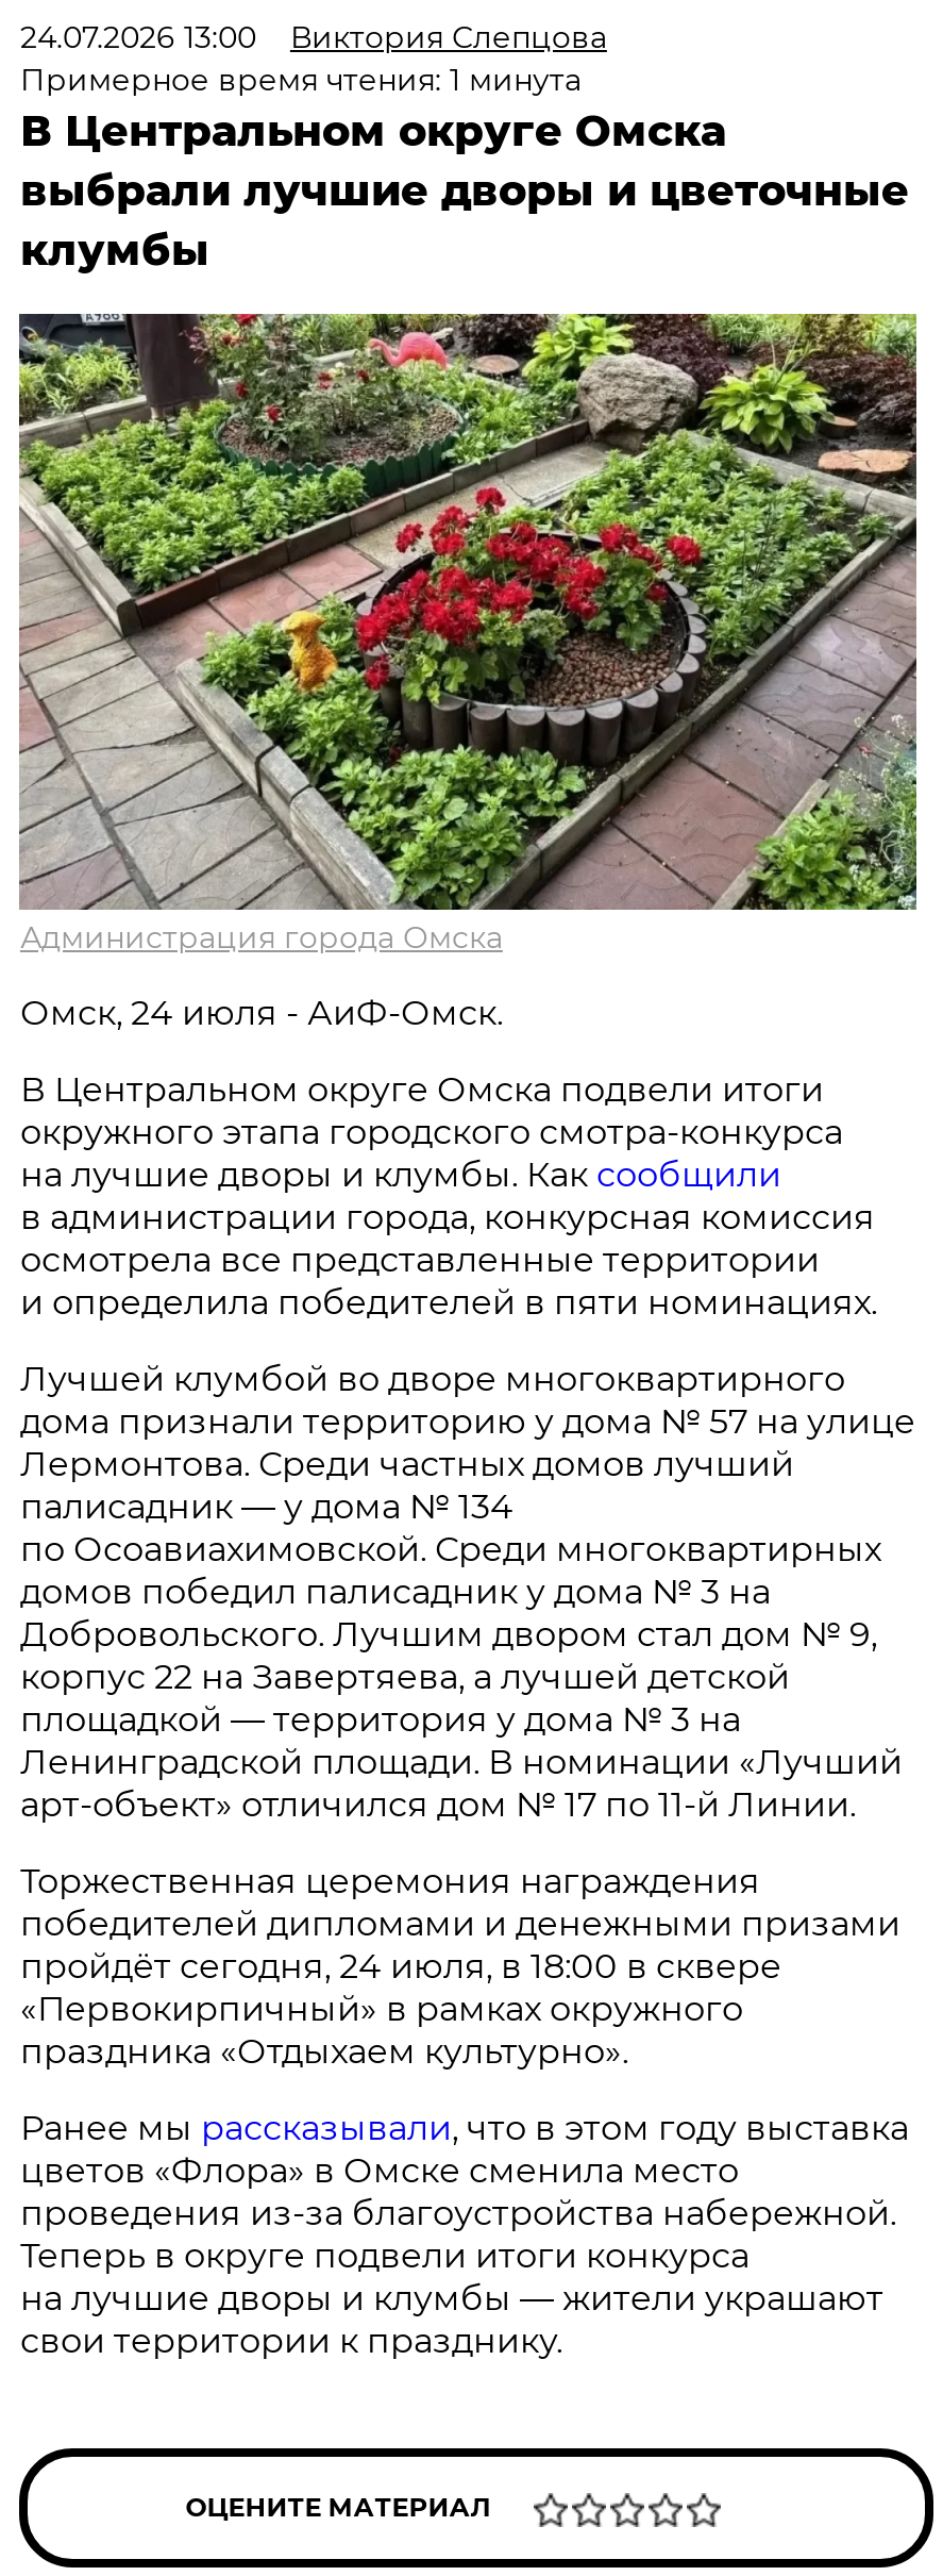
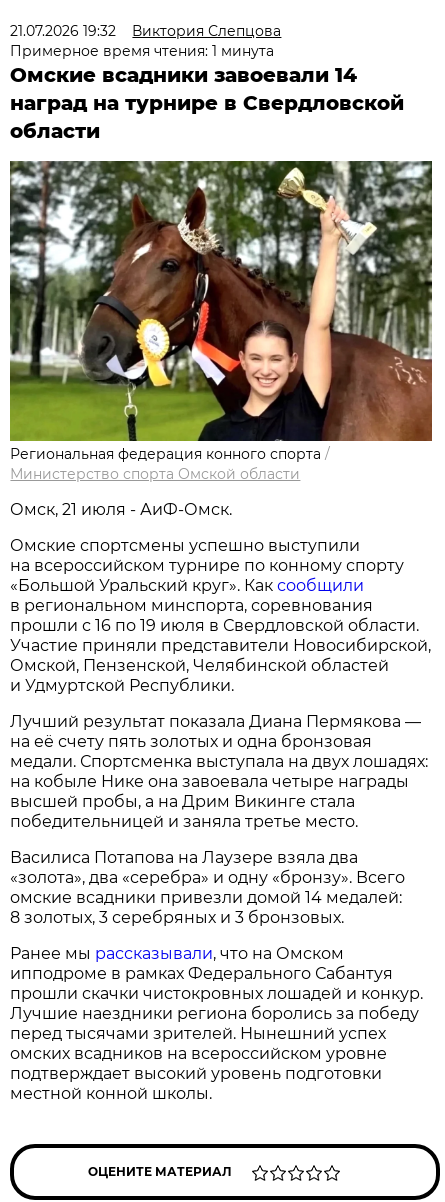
[20,18,607,56] 24.07.2026 13:00 Виктория Слепцова -> [10,22,281,40] 21.07.2026 19:32 Виктория Слепцова
[20,105,909,275] В Центральном округе Омска | выбрали лучшие дворы и цветочные | клумбы -> [10,63,404,143] Омские всадники завоевали 14 | наград на турнире в Свердловской | области
[17,312,919,957] [image] | Администрация города Омска -> [9,160,432,483] [image] | Региональная федерация конного спорта / | Министерство спорта Омской области
[20,993,503,1034] Омск, 24 июля - АиФ-Омск. -> [10,500,232,519] Омск, 21 июля - АиФ-Омск.
[20,1070,877,1323] В Центральном округе Омска подвели итоги | окружного этапа городского смотра-конкурса | на лучшие дворы и клумбы. Как сообщили | в администрации города, конкурсная комиссия | осмотрела все представленные территории | и определила победителей в пяти номинациях. -> [10,536,431,695] Омские спортсмены успешно выступили | на всероссийском турнире по конному спорту | «Большой Уральский круг». Как сообщили | в региональном минспорта, соревнования | прошли с 16 по 19 июля в Свердловской области. | Участие приняли представители Новосибирской, | Омской, Пензенской, Челябинской областей | и Удмуртской Республики.
[20,1359,915,1825] Лучшей клумбой во дворе многоквартирного | дома признали территорию у дома № 57 на улице | Лермонтова. Среди частных домов лучший | палисадник — у дома № 134 | по Осоавиахимовской. Среди многоквартирных | домов победил палисадник у дома № 3 на | Добровольского. Лучшим двором стал дом № 9, | корпус 22 на Завертяева, а лучшей детской | площадкой — территория у дома № 3 на | Ленинградской площади. В номинации «Лучший | арт-объект» отличился дом № 17 по 11-й Линии. -> [10,712,428,831] Лучший результат показала Диана Пермякова — | на её счету пять золотых и одна бронзовая | медали. Спортсменка выступала на двух лошадях: | на кобыле Нике она завоевала четыре награды | высшей пробы, а на Дрим Викинге стала | победительницей и заняла третье место.
[20,1862,900,2072] Торжественная церемония награждения | победителей дипломами и денежными призами | пройдёт сегодня, 24 июля, в 18:00 в сквере | «Первокирпичный» в рамках окружного | праздника «Отдыхаем культурно». -> [10,848,405,927] Василиса Потапова на Лаузере взяла два | «золота», два «серебра» и одну «бронзу». Всего | омские всадники привезли домой 14 медалей: | 8 золотых, 3 серебряных и 3 бронзовых.
[20,2108,909,2362] Ранее мы рассказывали, что в этом году выставка | цветов «Флора» в Омске сменила место | проведения из-за благоустройства набережной. | Теперь в округе подвели итоги конкурса | на лучшие дворы и клумбы — жители украшают | свои территории к празднику. -> [10,944,423,1103] Ранее мы рассказывали, что на Омском | ипподроме в рамках Федерального Сабантуя | прошли скачки чистокровных лошадей и конкур. | Лучшие наездники региона боролись за победу | перед тысячами зрителей. Нынешний успех | омских всадников на всероссийском уровне | подтверждает высокий уровень подготовки | местной конной школы.

